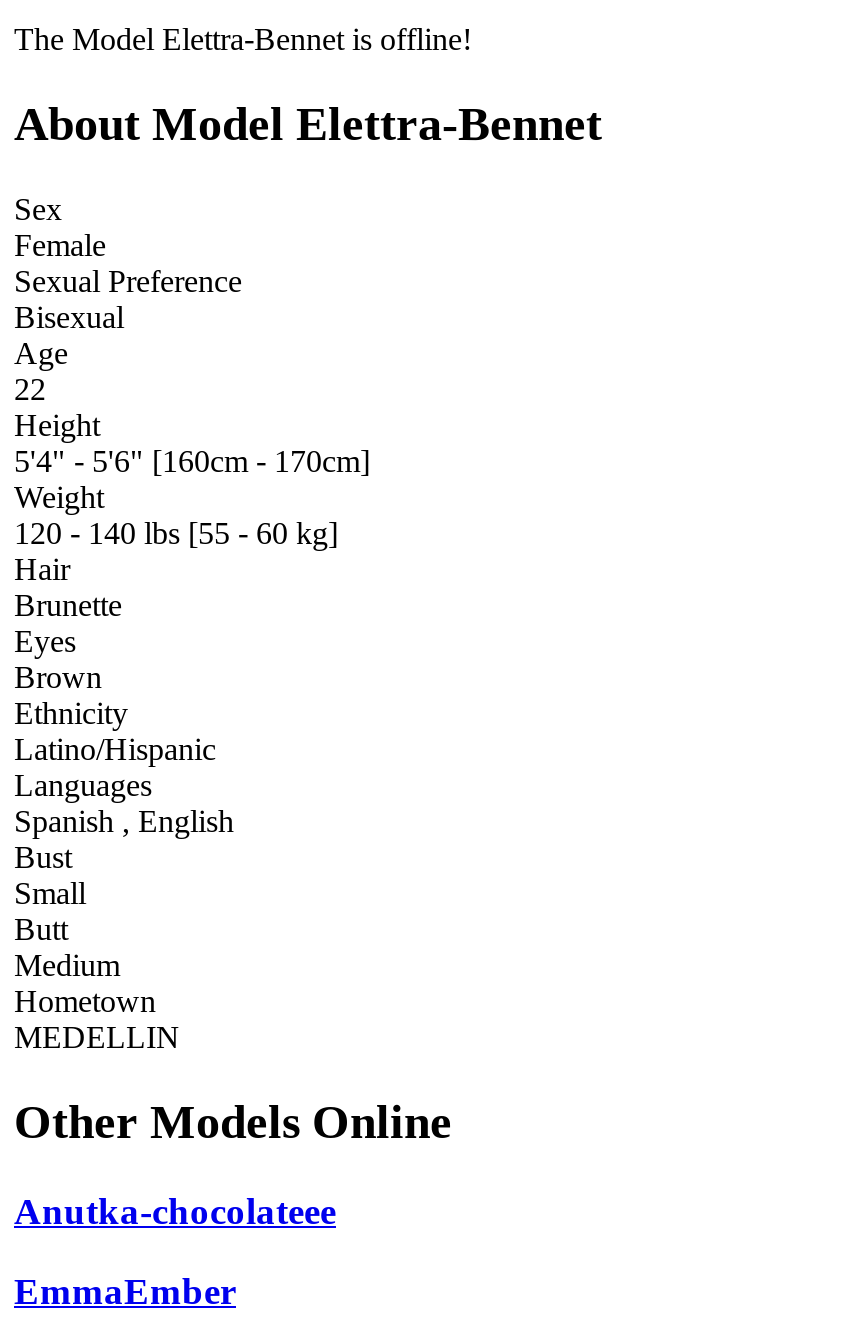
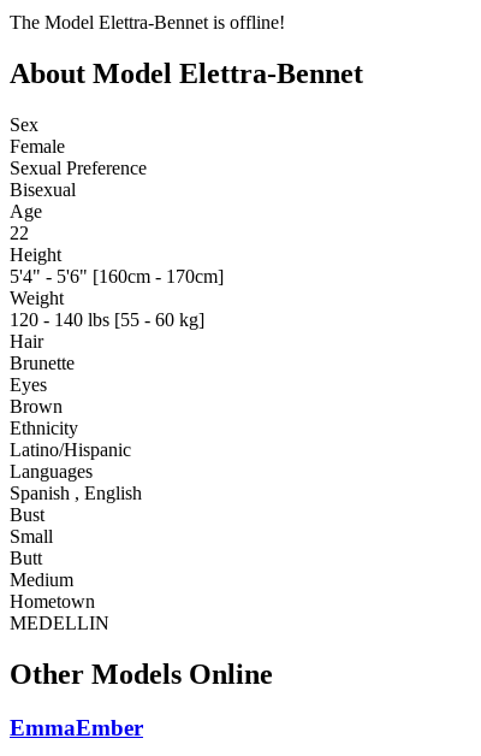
[14,1189,336,1231] Anutka-chocolateee -> none

